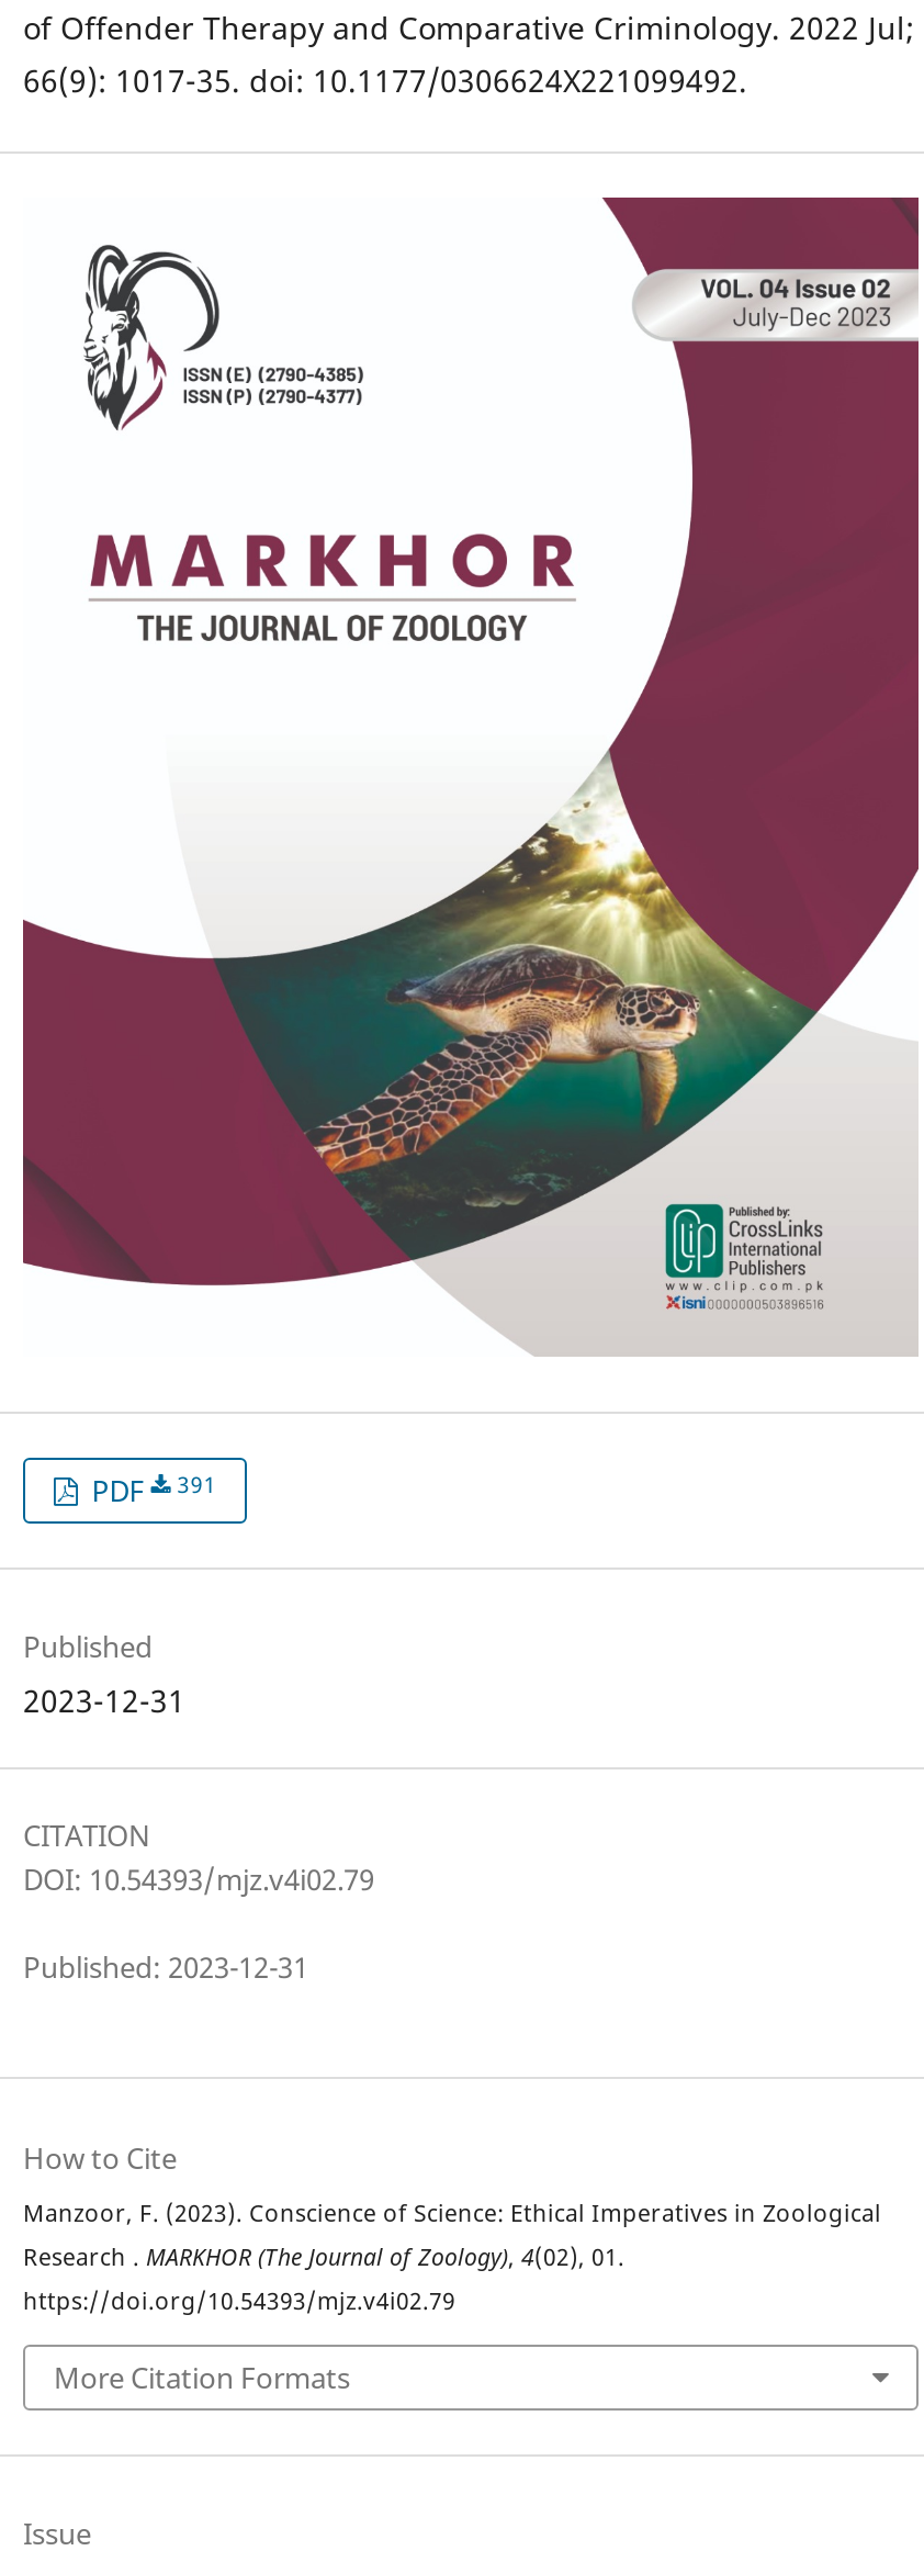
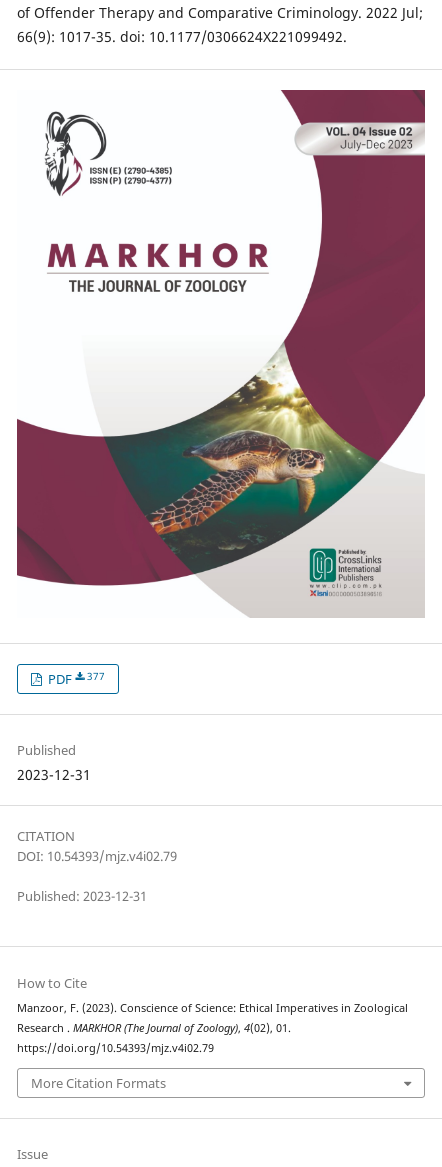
[85,1470,217,1511] PDF 391 -> [45,669,105,688] PDF 377

